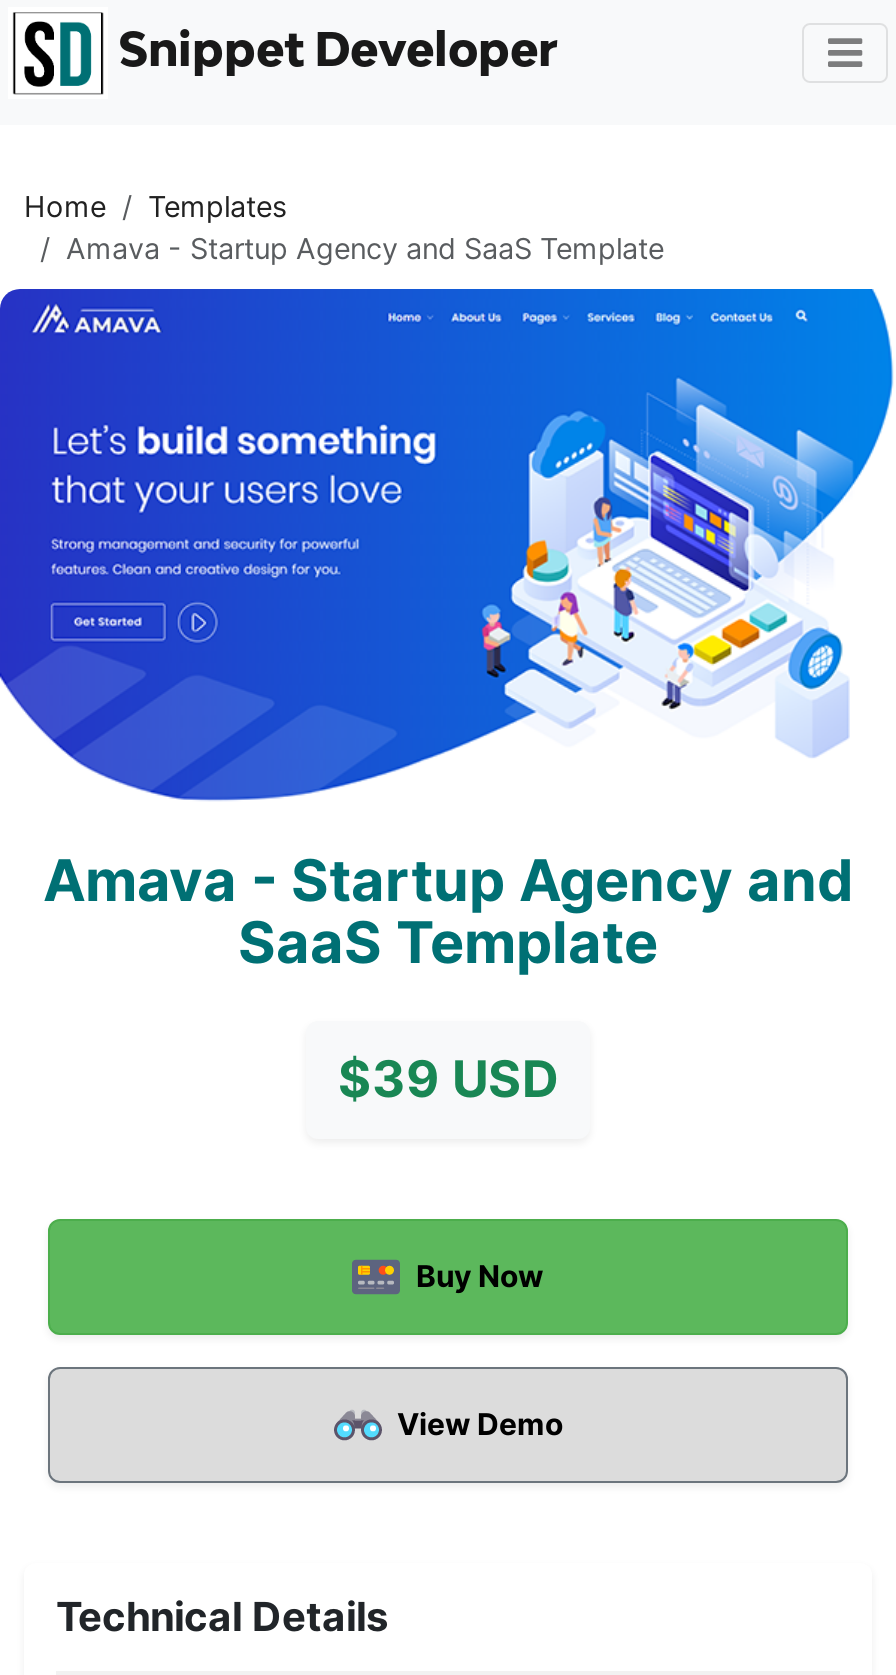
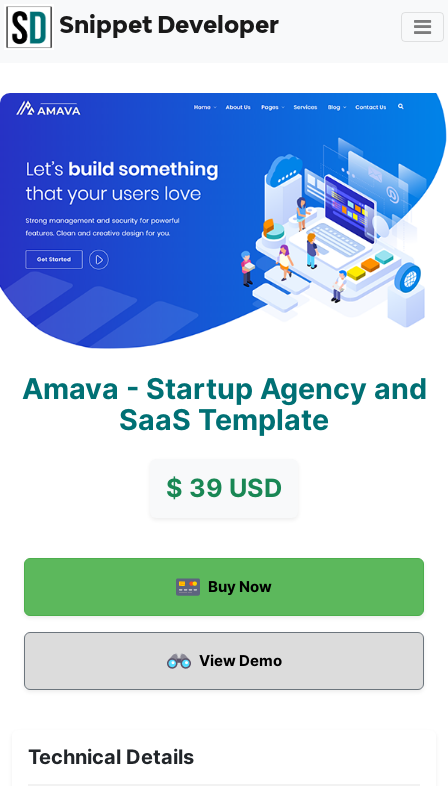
[24,189,664,265] Home | Templates | Amava - Startup Agency and SaaS Template -> none
[338,1049,558,1109] $39 USD -> [166,473,282,503] $ 39 USD

